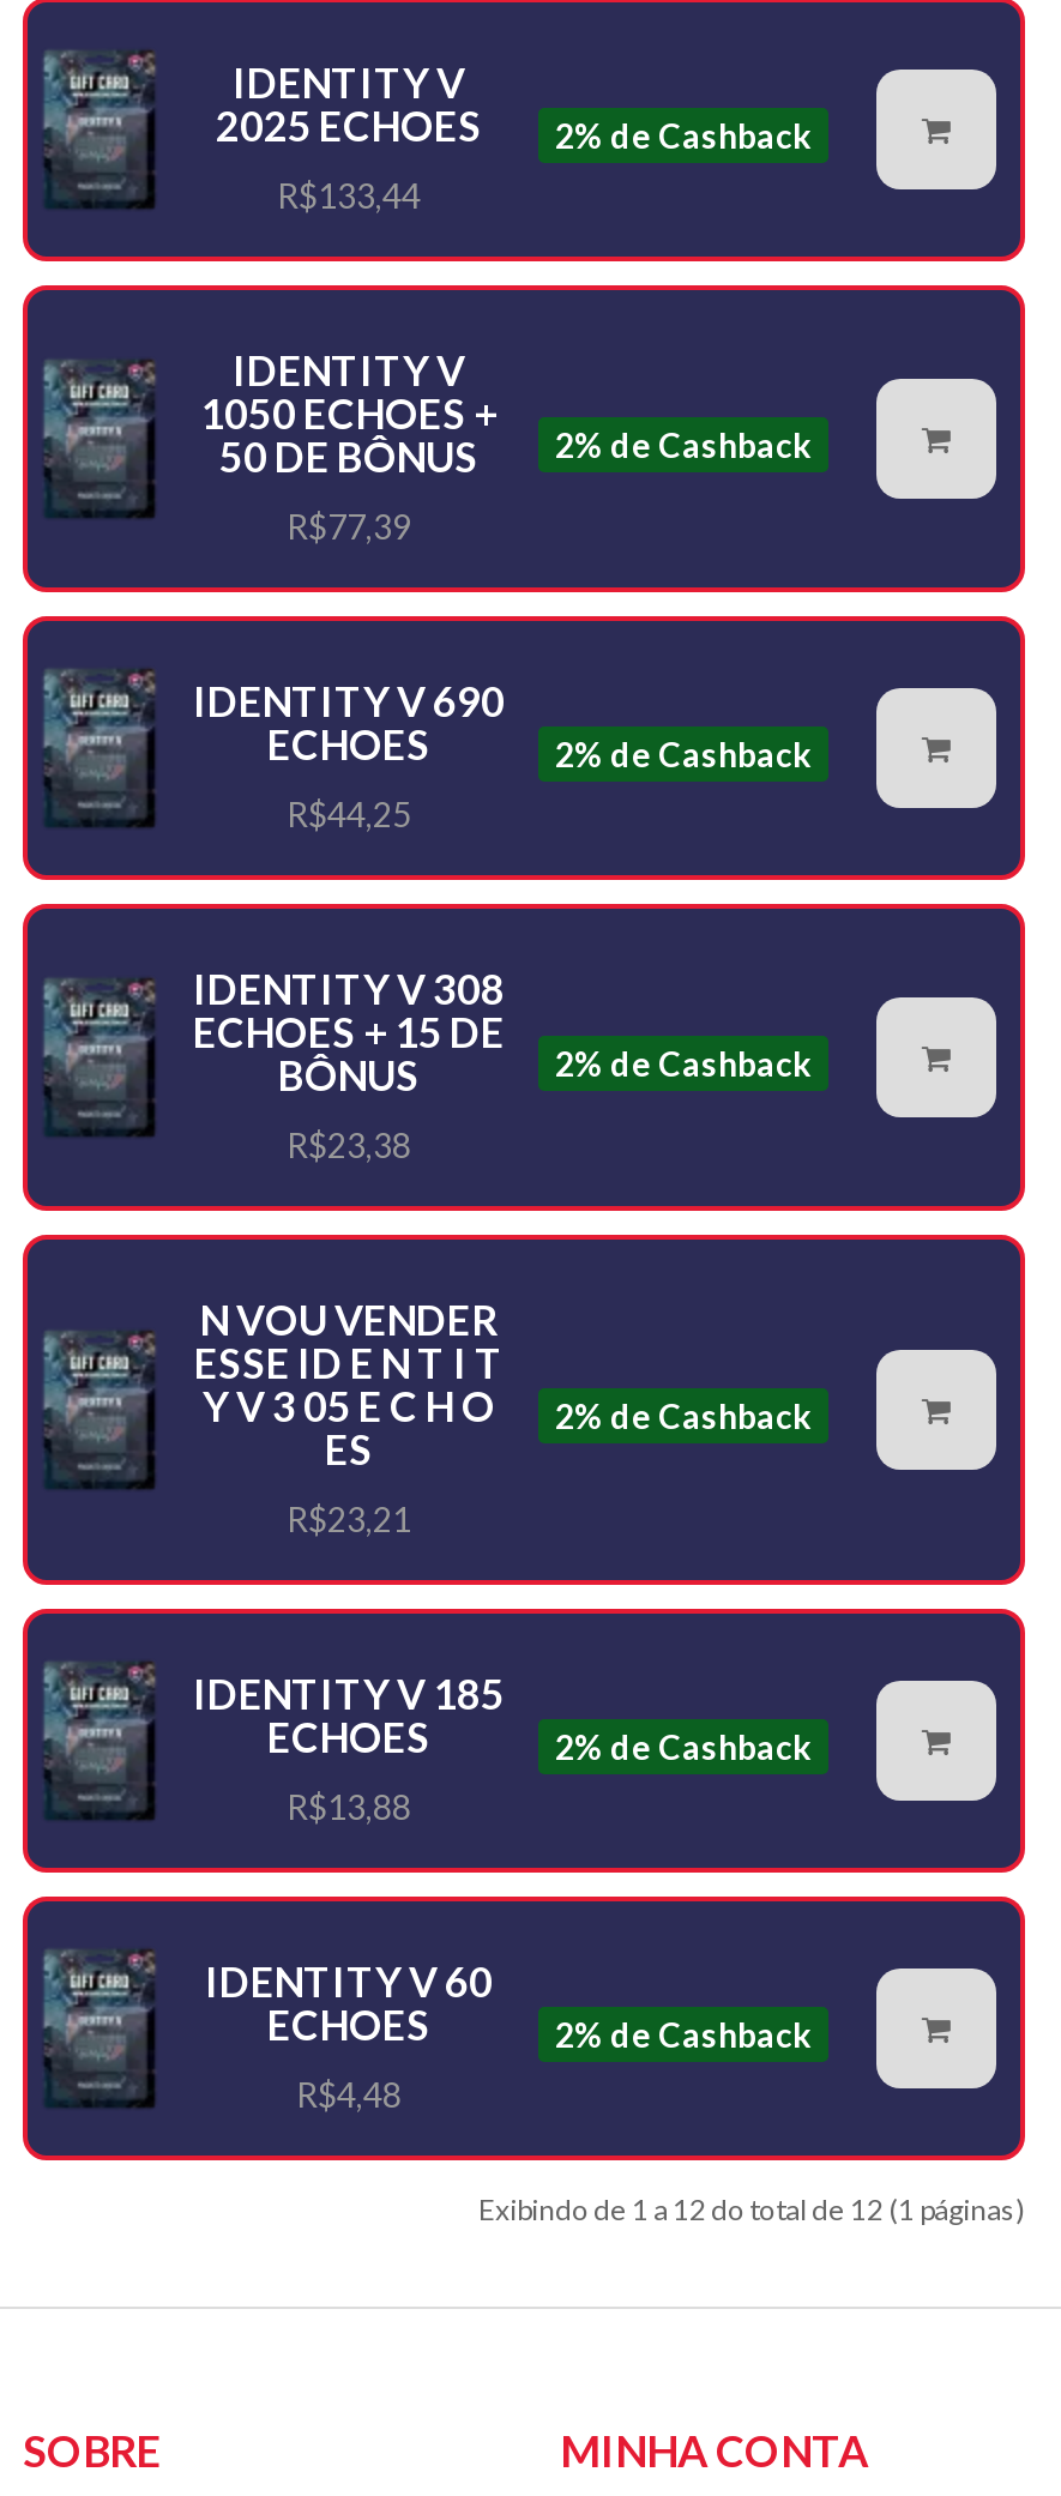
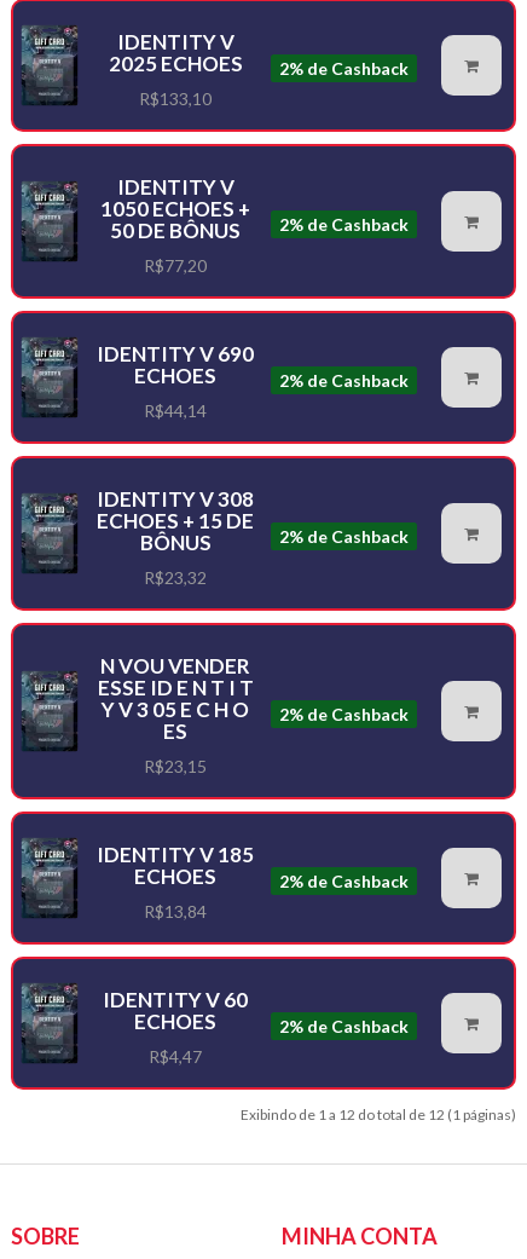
[277,175,421,216] R$133,44 -> [139,88,212,109] R$133,10
[287,506,411,547] R$77,39 -> [144,255,207,276] R$77,20
[287,794,411,834] R$44,25 -> [144,400,207,421] R$44,14
[287,1125,411,1165] R$23,38 -> [144,567,207,588] R$23,32
[287,1499,411,1539] R$23,21 -> [144,756,207,776] R$23,15
[287,1786,411,1827] R$13,88 -> [144,901,207,922] R$13,84
[296,2074,402,2115] R$4,48 -> [149,1046,202,1067] R$4,47

